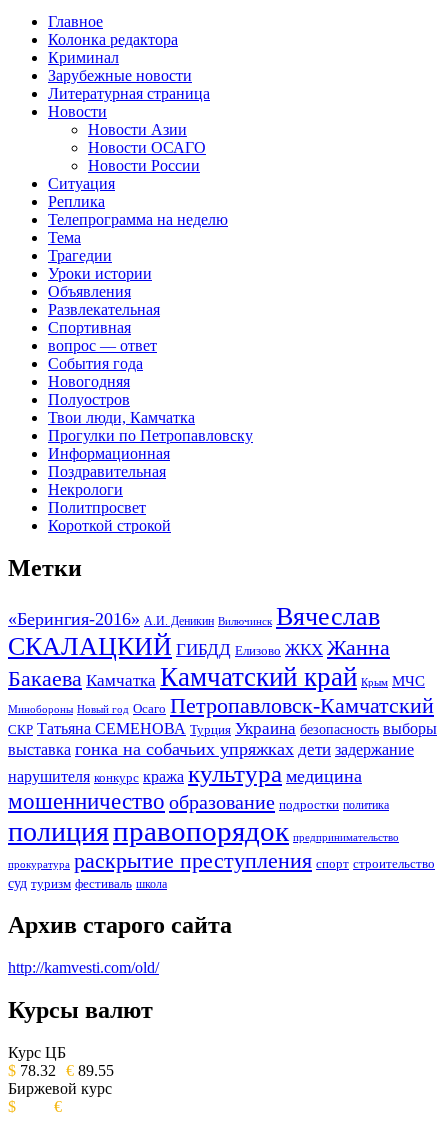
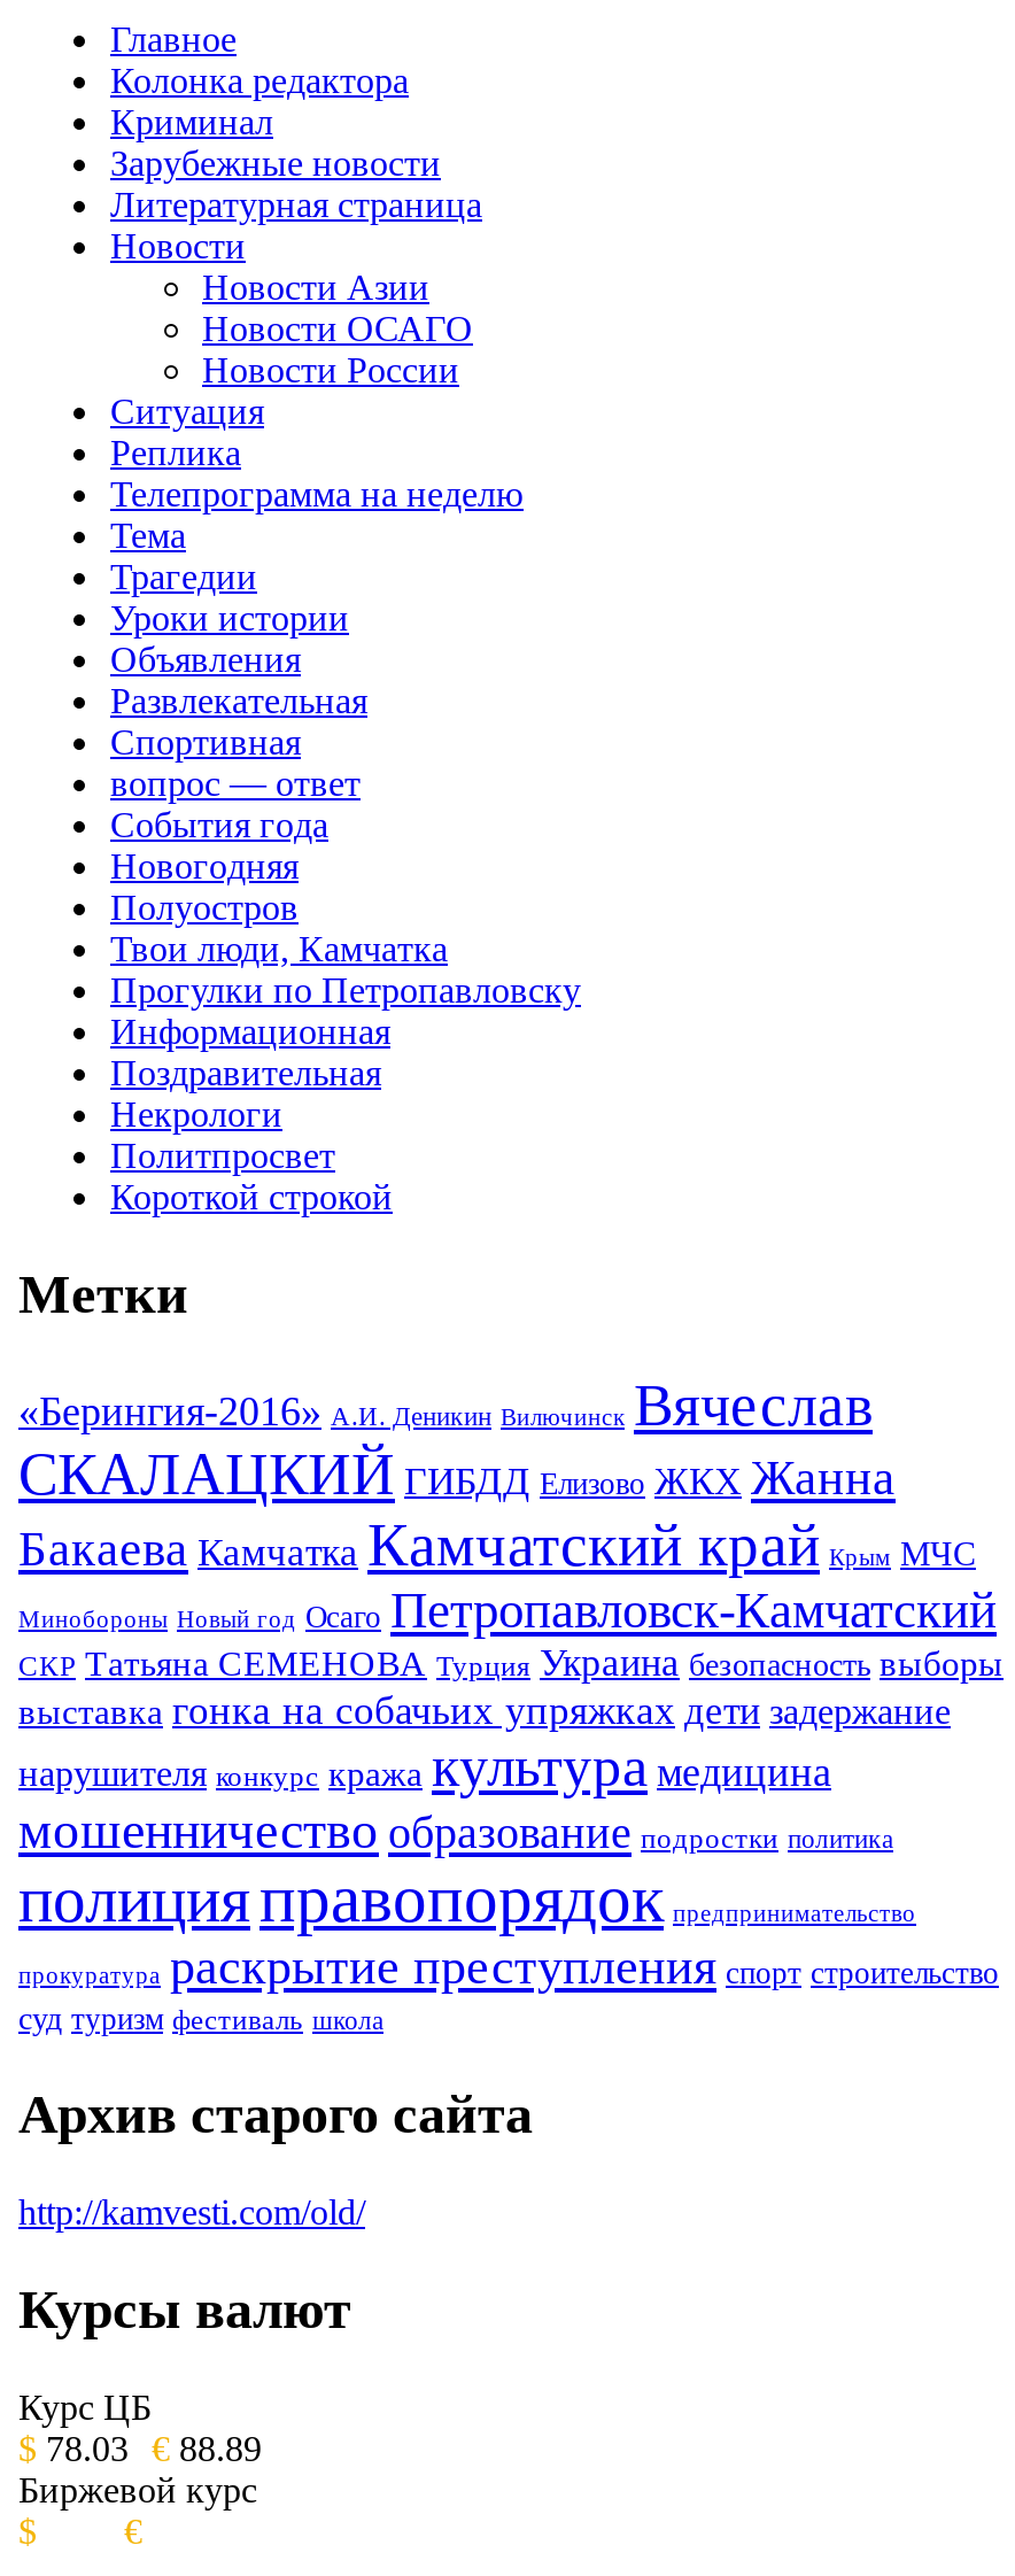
[8,1062,114,1079] $ 78.32 € 89.55 -> [18,2429,262,2468] $ 78.03 € 88.89

